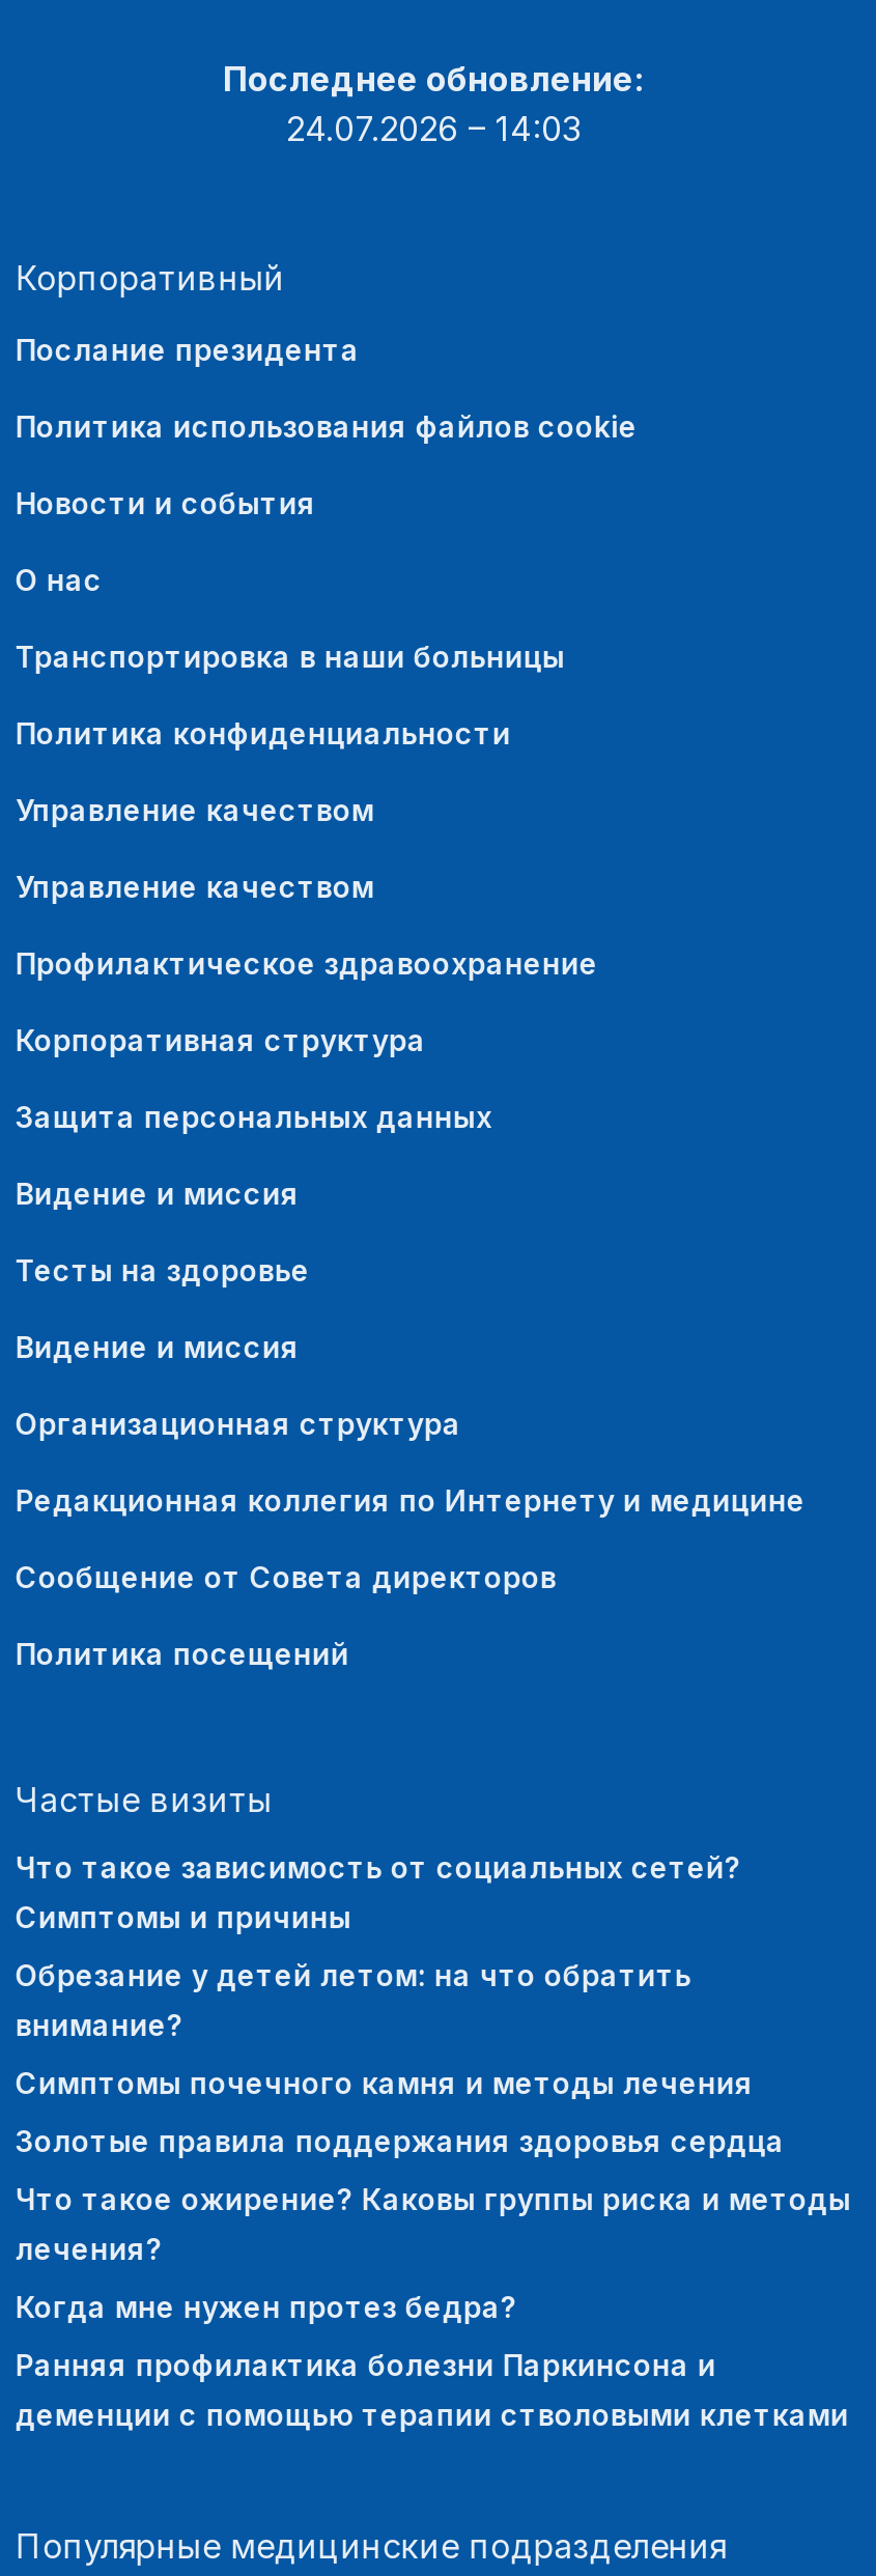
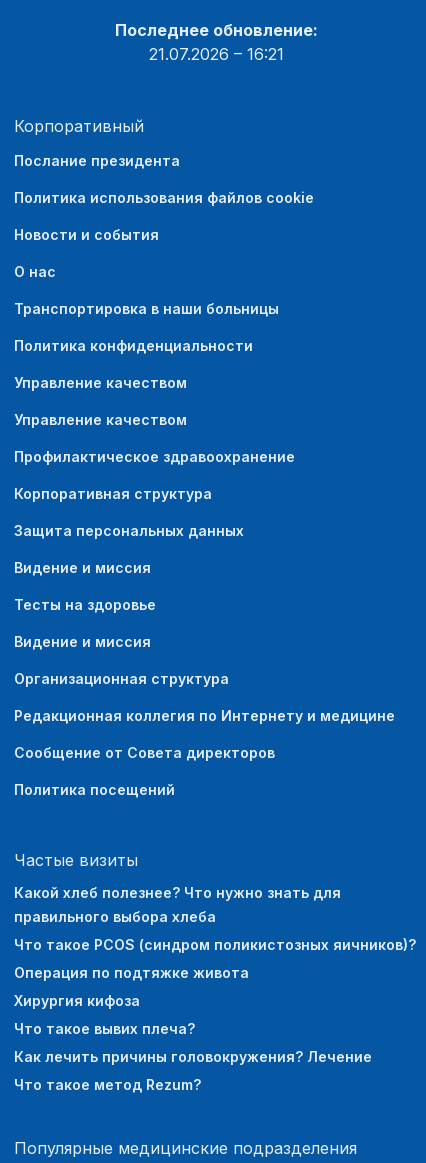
[286,108,581,150] 24.07.2026 – 14:03 -> [148,44,283,64] 21.07.2026 – 16:21
[15,1850,741,1935] Что такое зависимость от социальных сетей? | Симптомы и причины -> [14,884,341,925] Какой хлеб полезнее? Что нужно знать для | правильного выбора хлеба
[15,1958,691,2043] Обрезание у детей летом: на что обратить | внимание? -> [14,936,416,953] Что такое PCOS (синдром поликистозных яичников)?
[15,2065,753,2101] Симптомы почечного камня и методы лечения -> [14,964,249,981] Операция по подтяжке живота
[15,2123,785,2159] Золотые правила поддержания здоровья сердца -> [14,992,140,1009] Хирургия кифоза
[15,2181,851,2266] Что такое ожирение? Каковы группы риска и методы | лечения? -> [14,1020,195,1037] Что такое вывих плеча?
[15,2289,517,2325] Когда мне нужен протез бедра? -> [14,1048,372,1065] Как лечить причины головокружения? Лечение
[15,2347,849,2432] Ранняя профилактика болезни Паркинсона и | деменции с помощью терапии стволовыми клетками -> [14,1076,201,1093] Что такое метод Rezum?

